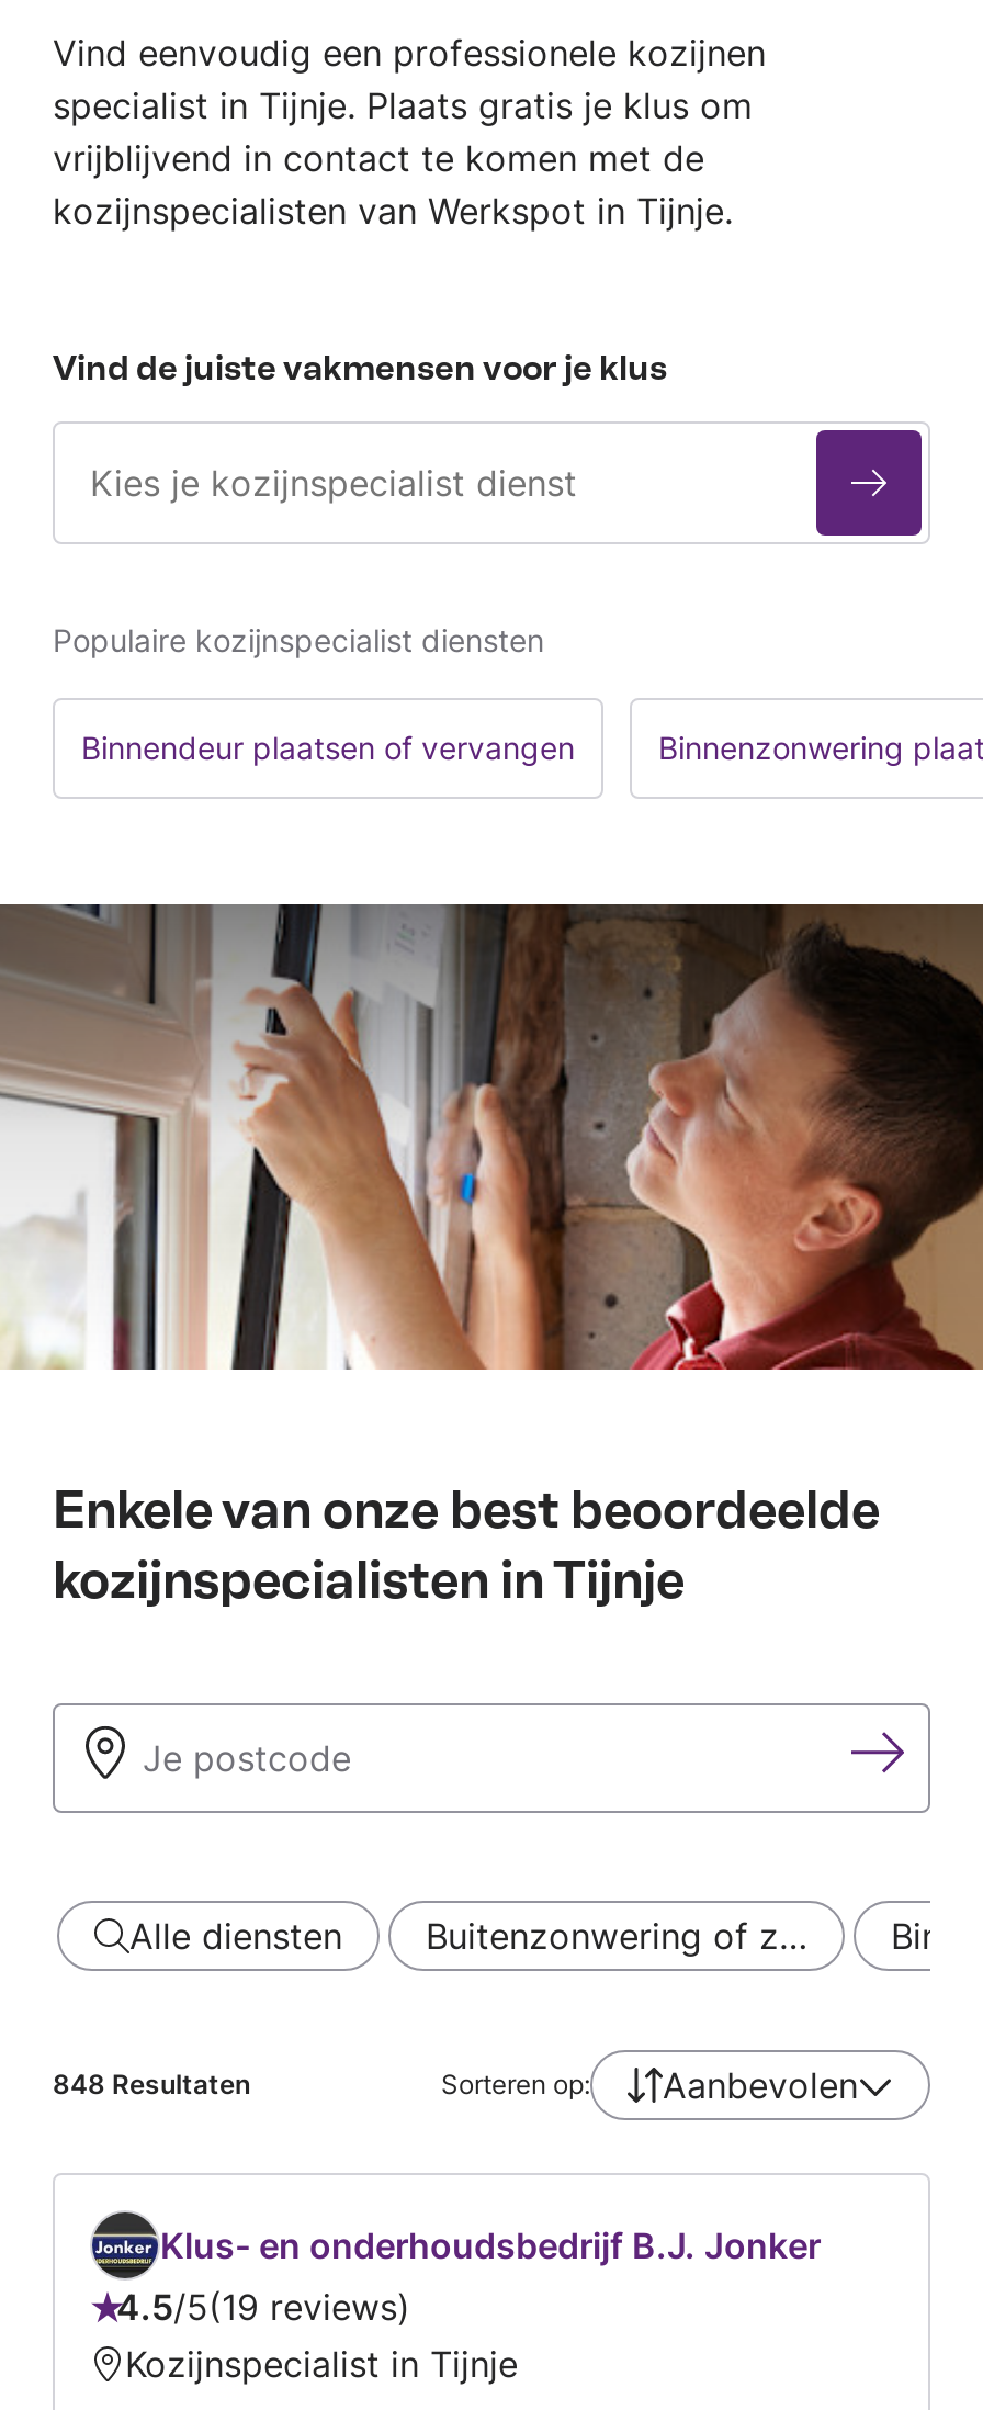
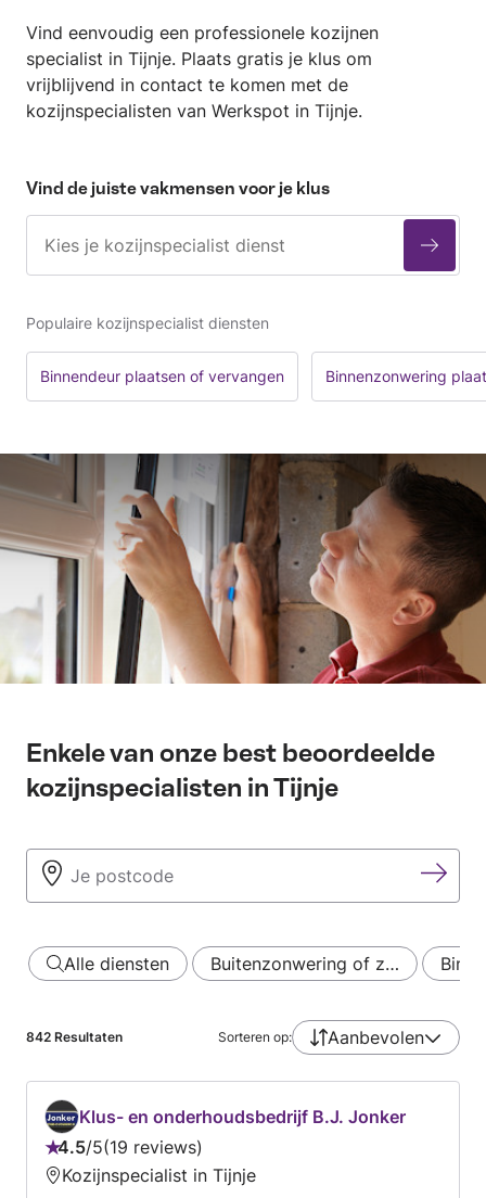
[53,2068,250,2101] 848 Resultaten -> [26,1029,123,1045] 842 Resultaten

